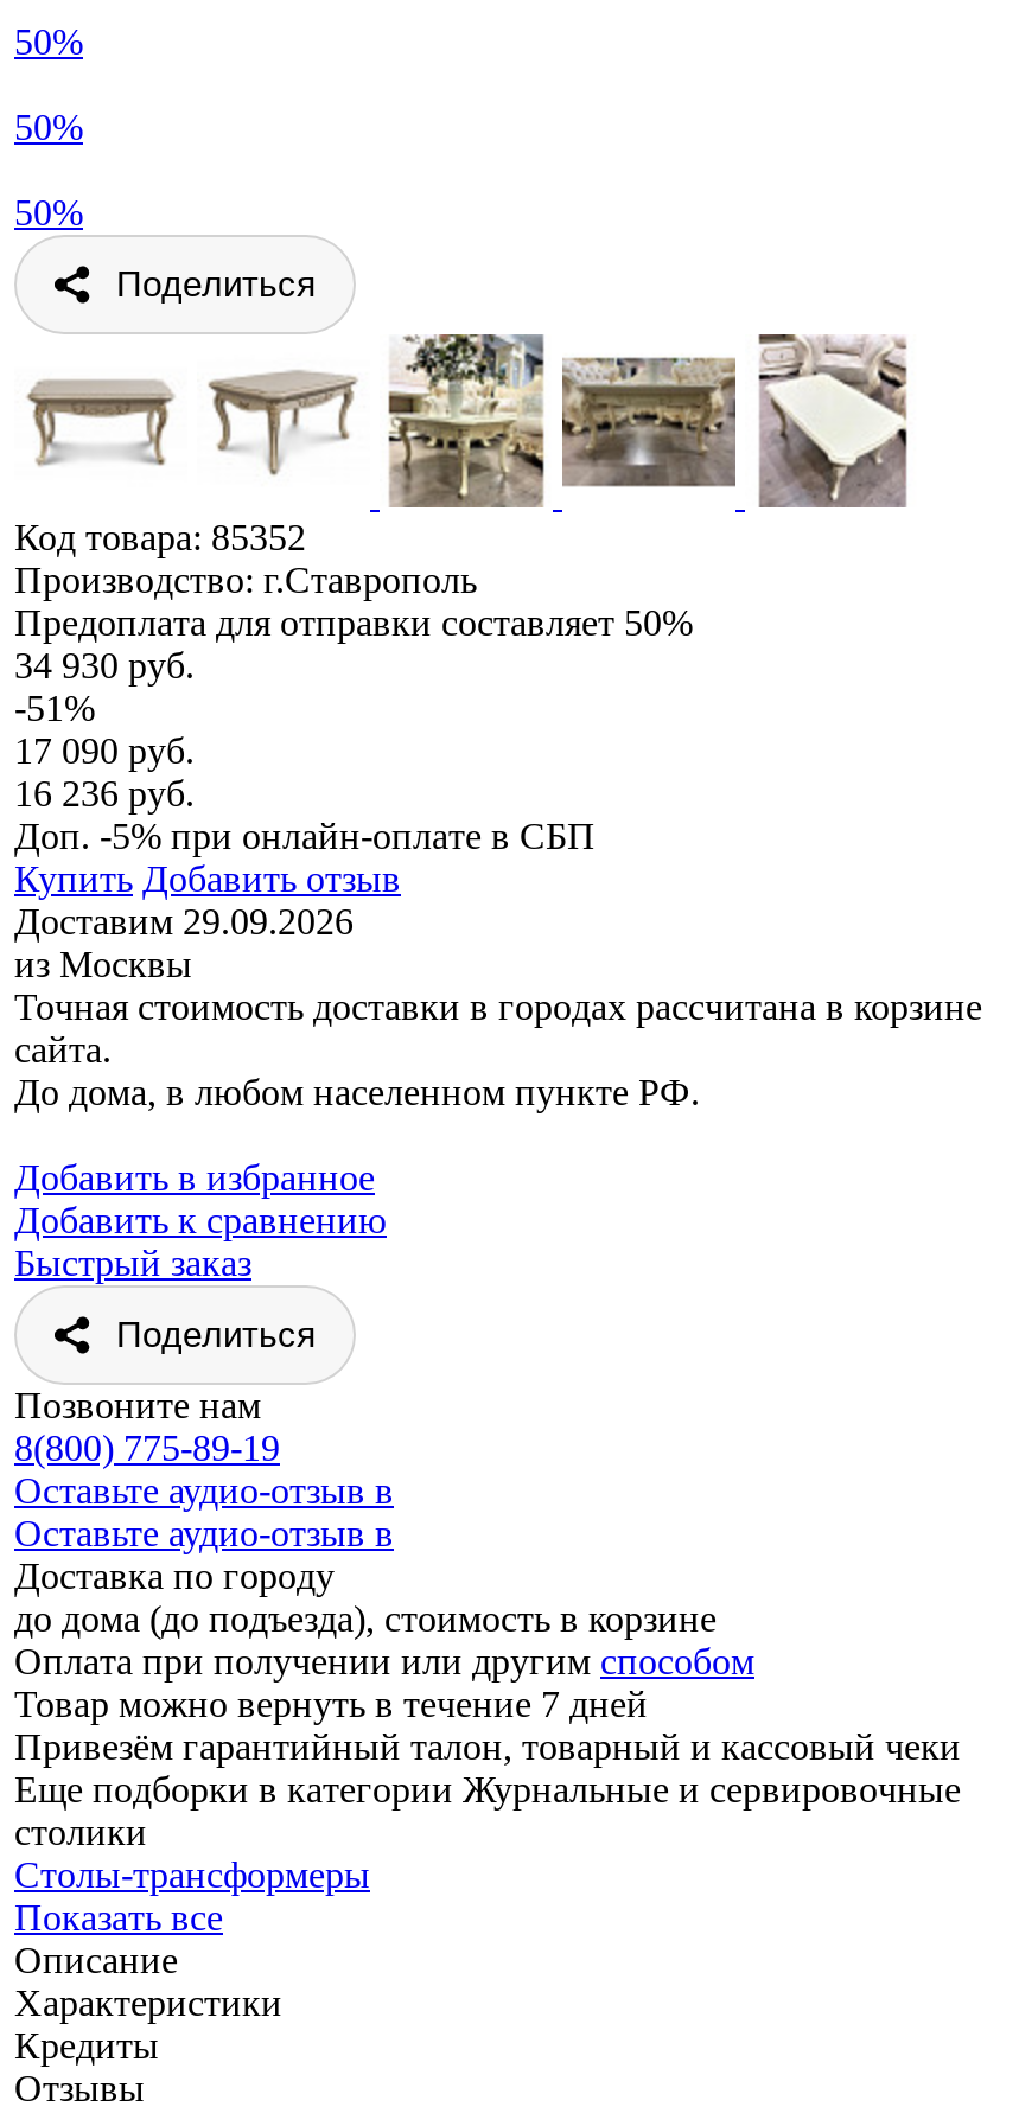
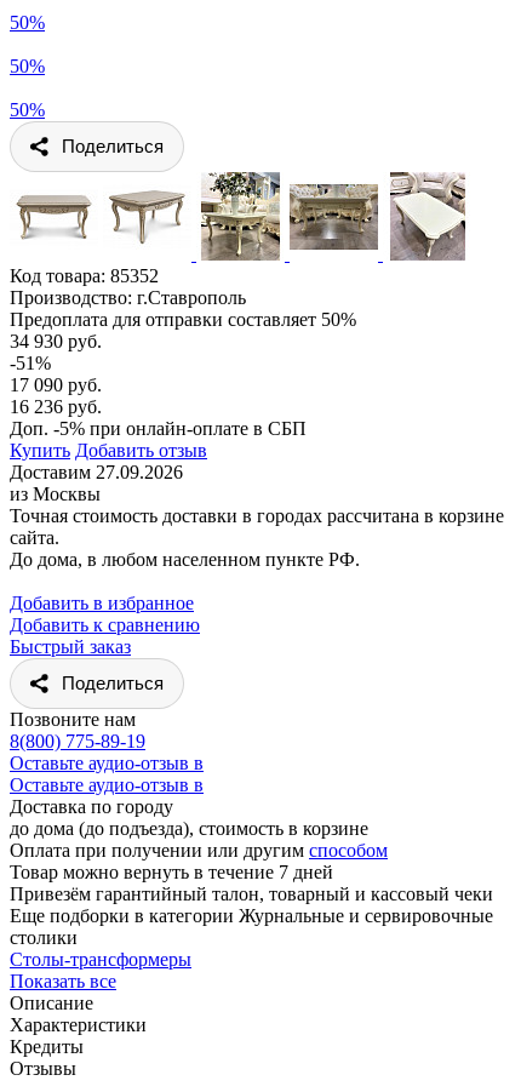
[14,901,354,941] Доставим 29.09.2026 -> [10,462,183,482] Доставим 27.09.2026

